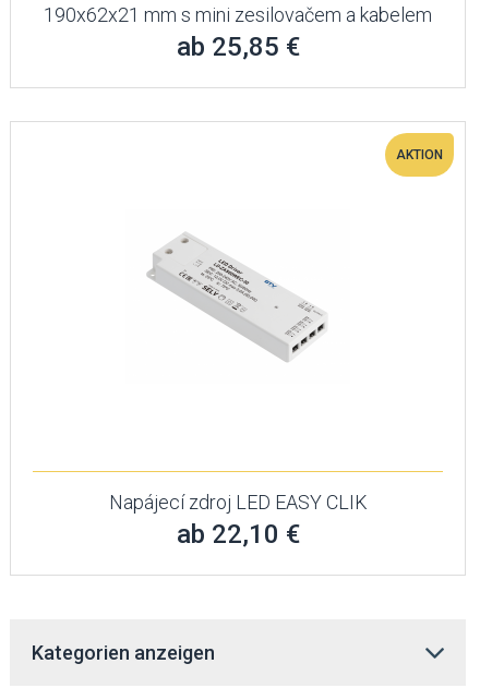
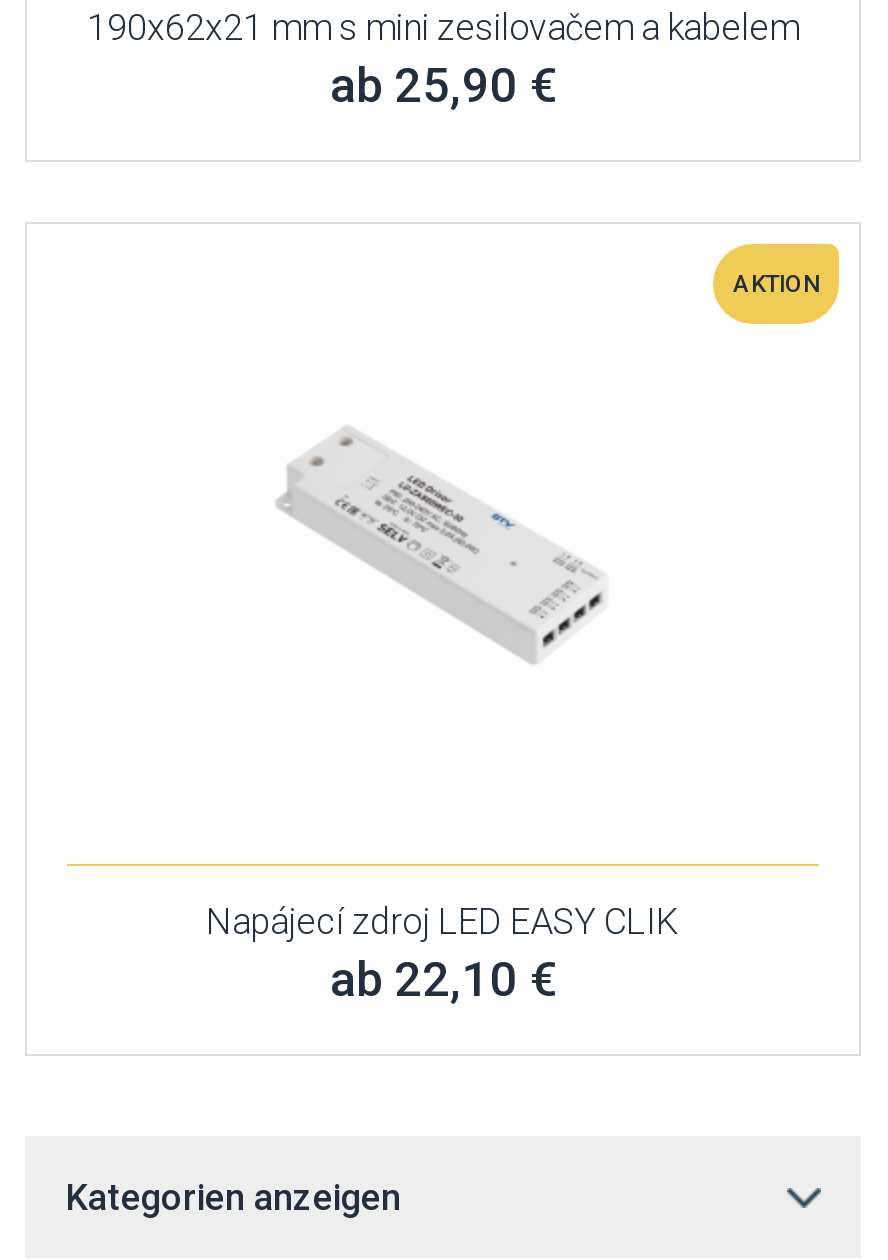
[176,32,299,62] ab 25,85 € -> [330,58,556,114] ab 25,90 €

